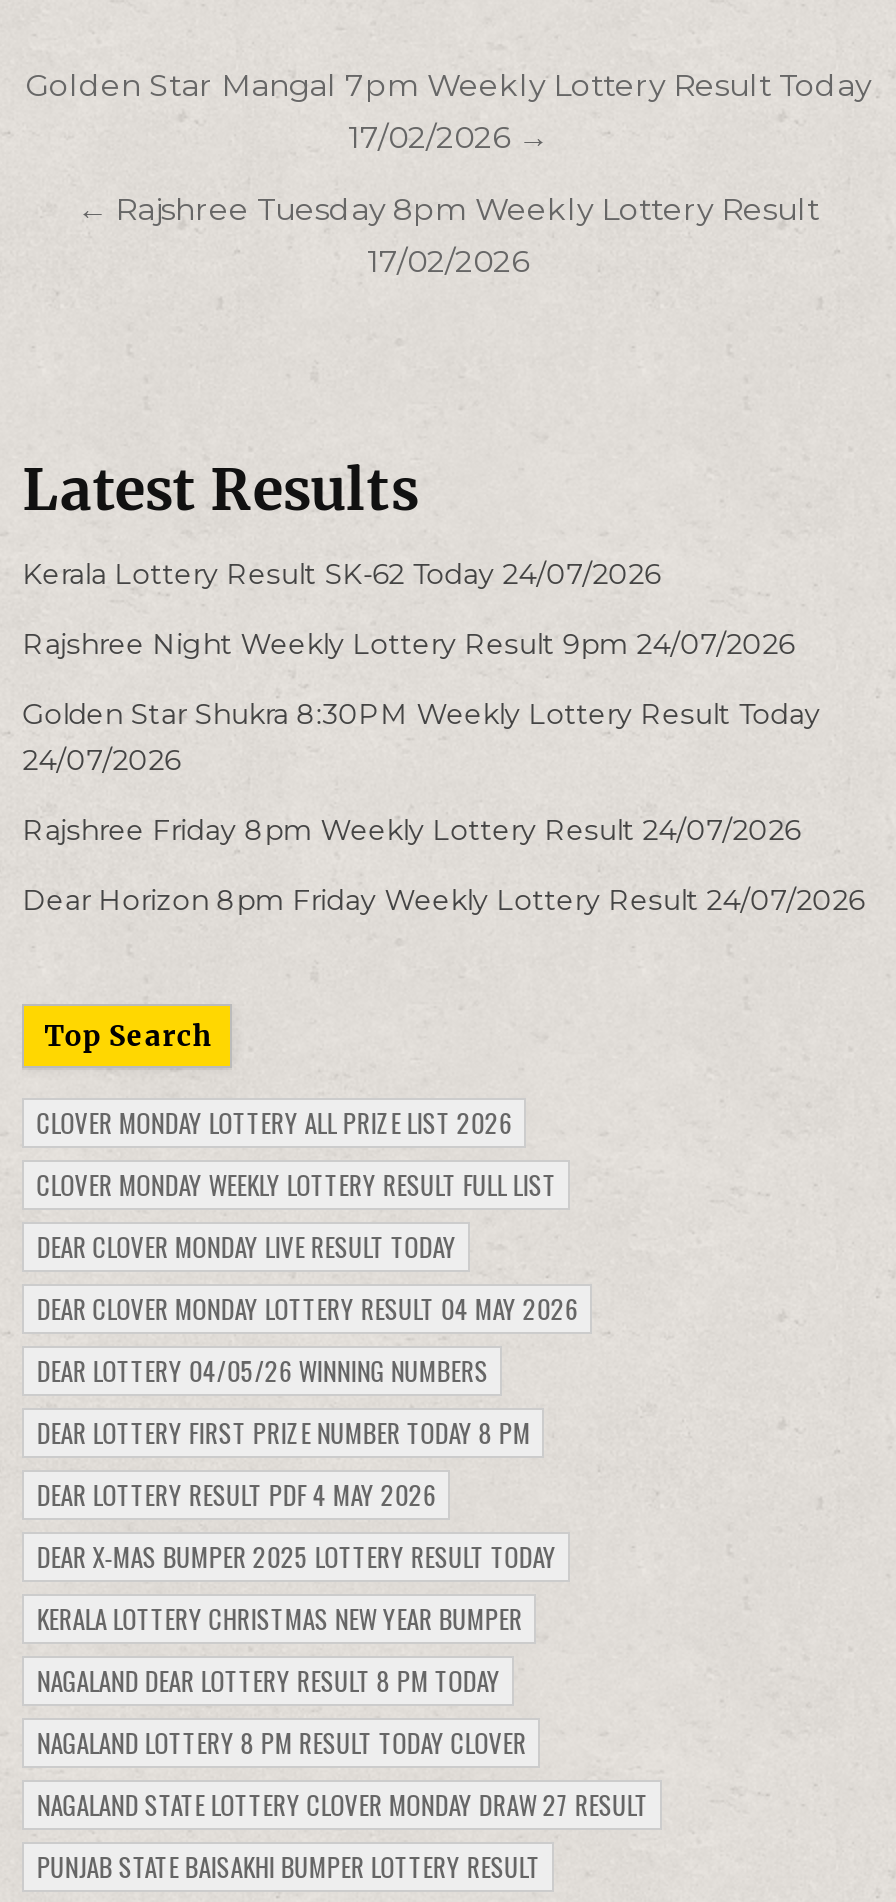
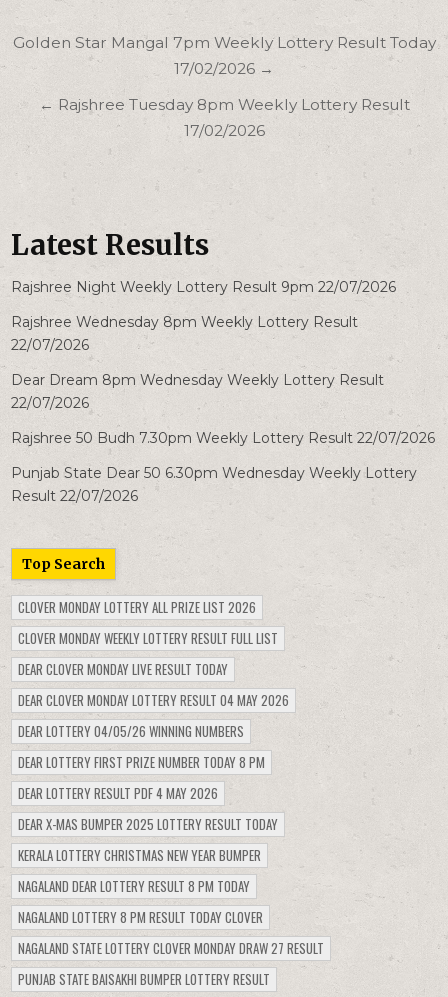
[22,556,660,592] Kerala Lottery Result SK-62 Today 24/07/2026 -> [11,278,396,296] Rajshree Night Weekly Lottery Result 9pm 22/07/2026
[22,626,794,662] Rajshree Night Weekly Lottery Result 9pm 24/07/2026 -> [11,313,358,354] Rajshree Wednesday 8pm Weekly Lottery Result | 22/07/2026
[22,696,820,778] Golden Star Shukra 8:30PM Weekly Lottery Result Today | 24/07/2026 -> [11,371,384,412] Dear Dream 8pm Wednesday Weekly Lottery Result | 22/07/2026
[22,812,800,848] Rajshree Friday 8pm Weekly Lottery Result 24/07/2026 -> [11,429,435,447] Rajshree 50 Budh 7.30pm Weekly Lottery Result 22/07/2026
[22,882,864,918] Dear Horizon 8pm Friday Weekly Lottery Result 24/07/2026 -> [11,464,417,505] Punjab State Dear 50 6.30pm Wednesday Weekly Lottery | Result 22/07/2026

